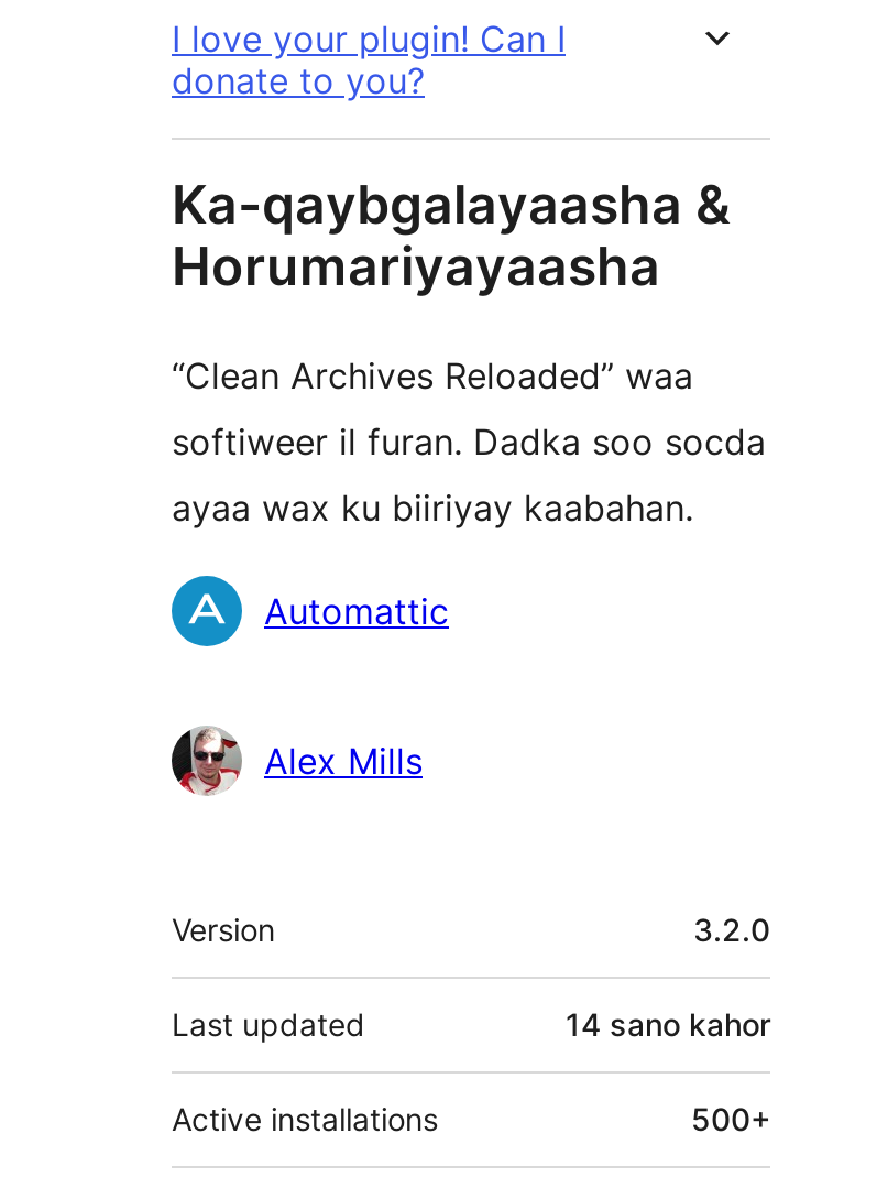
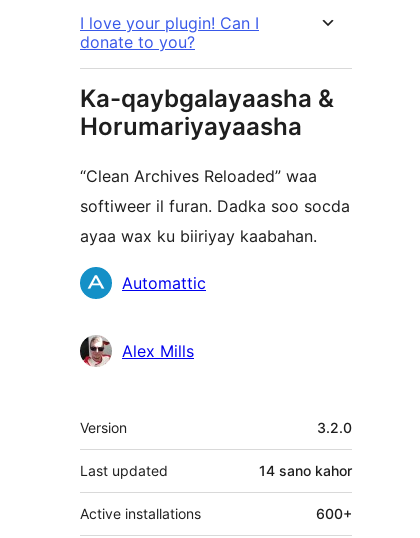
[691,1100,770,1138] 500+ -> [316,505,352,522] 600+

